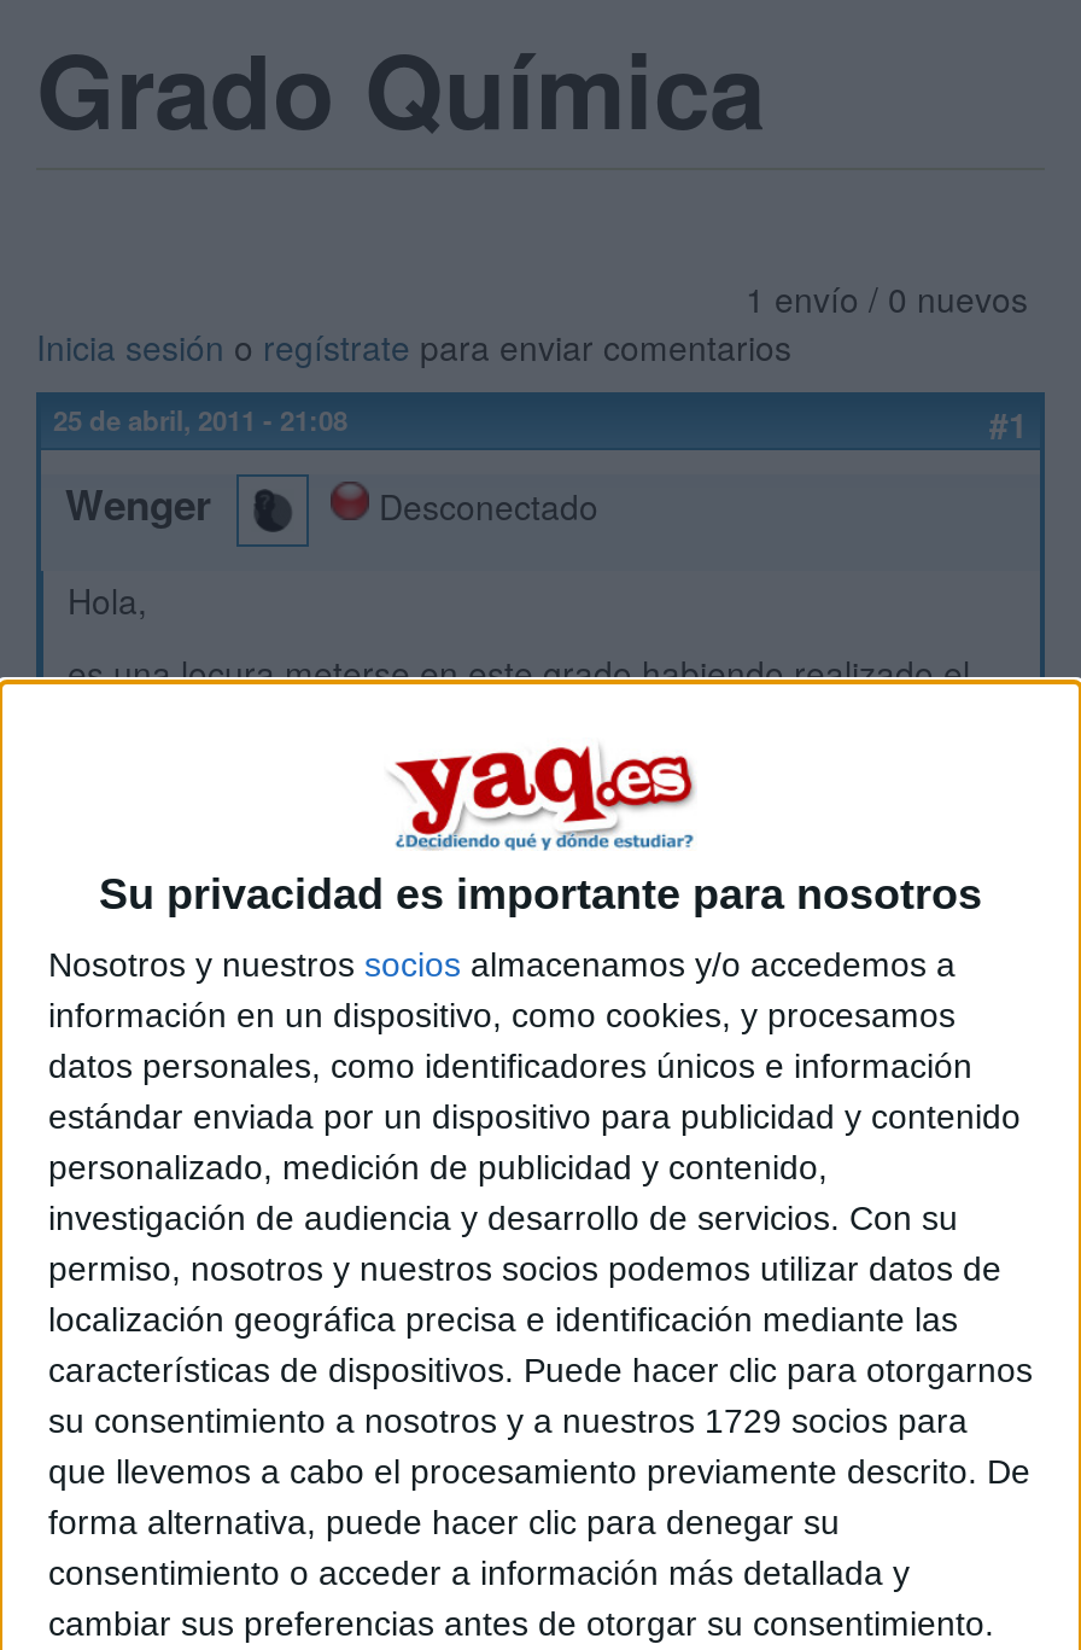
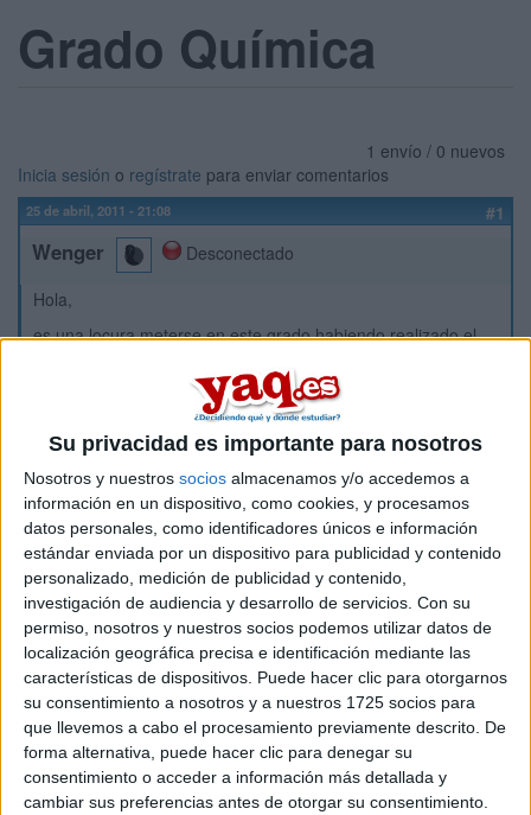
[48,1402,968,1440] su consentimiento a nosotros y a nuestros 1729 socios para -> [24,693,475,712] su consentimiento a nosotros y a nuestros 1725 socios para

